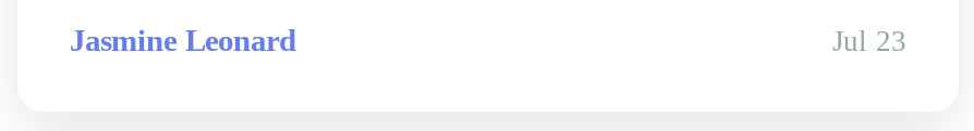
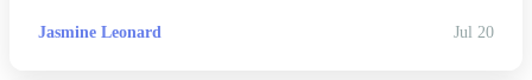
[832,24,906,57] Jul 23 -> [454,23,494,41] Jul 20

